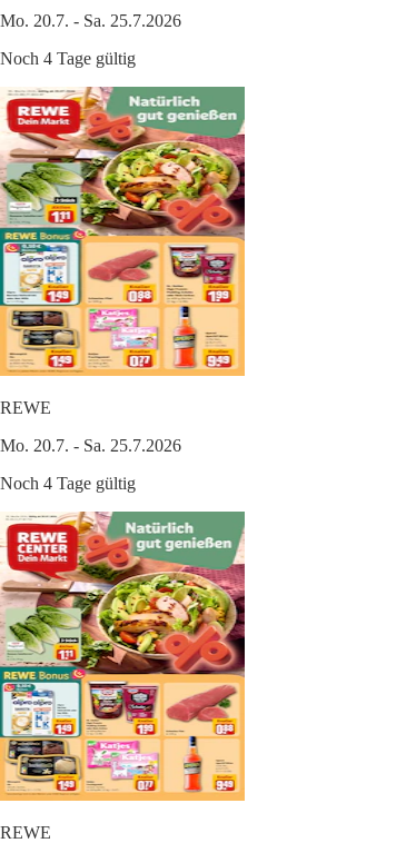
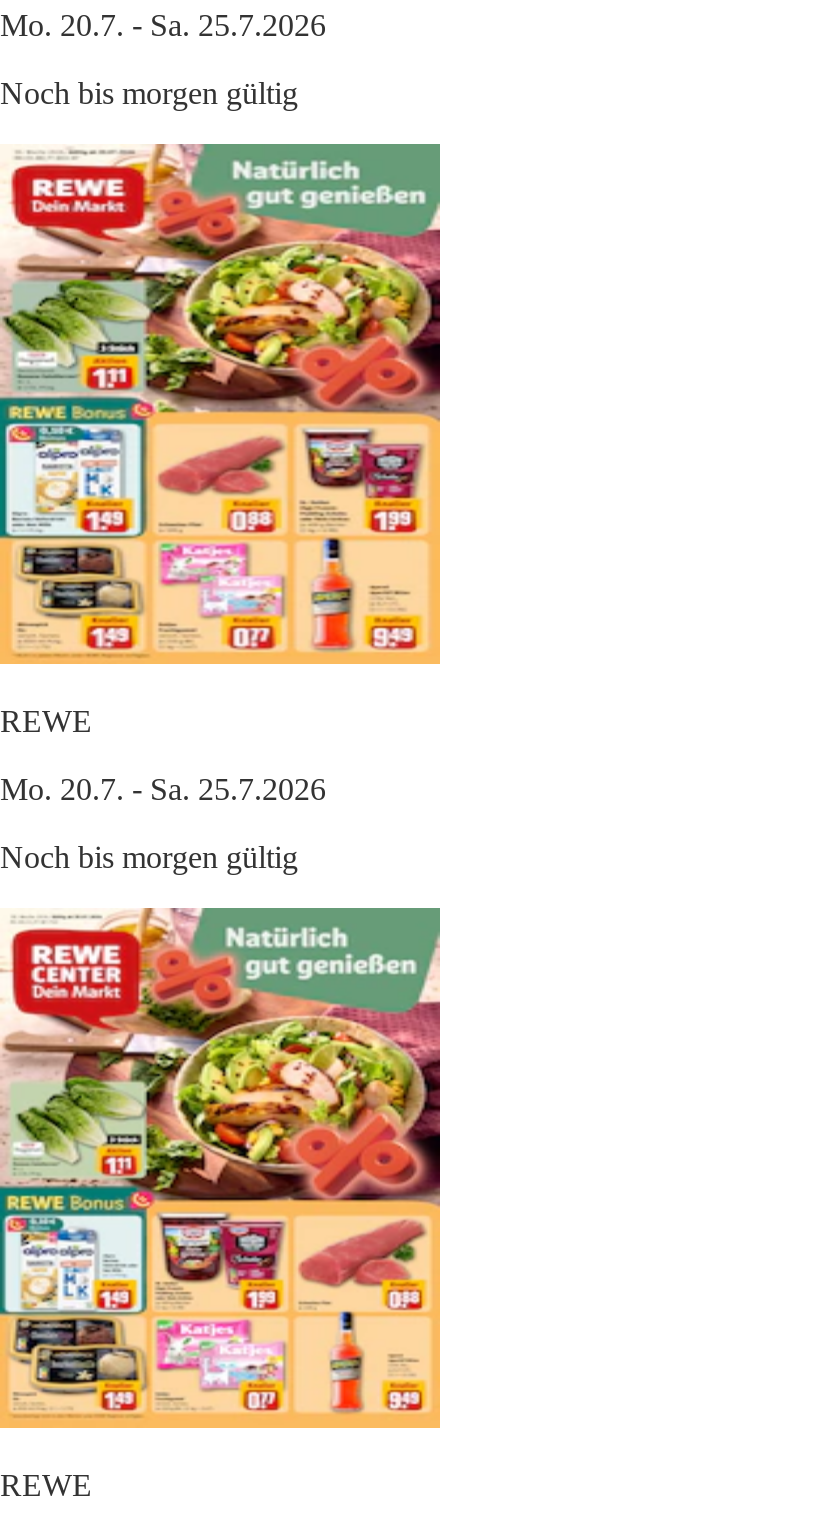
[0,49,136,68] Noch 4 Tage gültig -> [0,77,298,111] Noch bis morgen gültig
[0,474,136,493] Noch 4 Tage gültig -> [0,841,298,875] Noch bis morgen gültig

